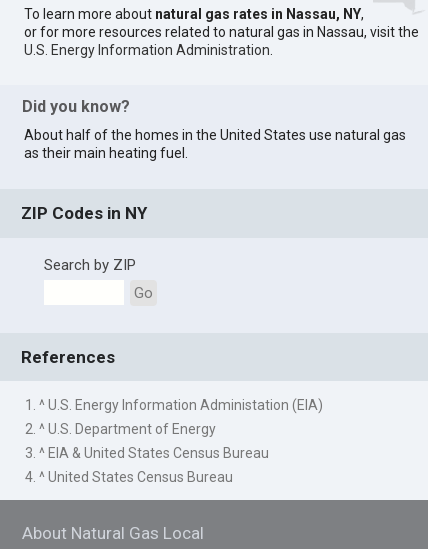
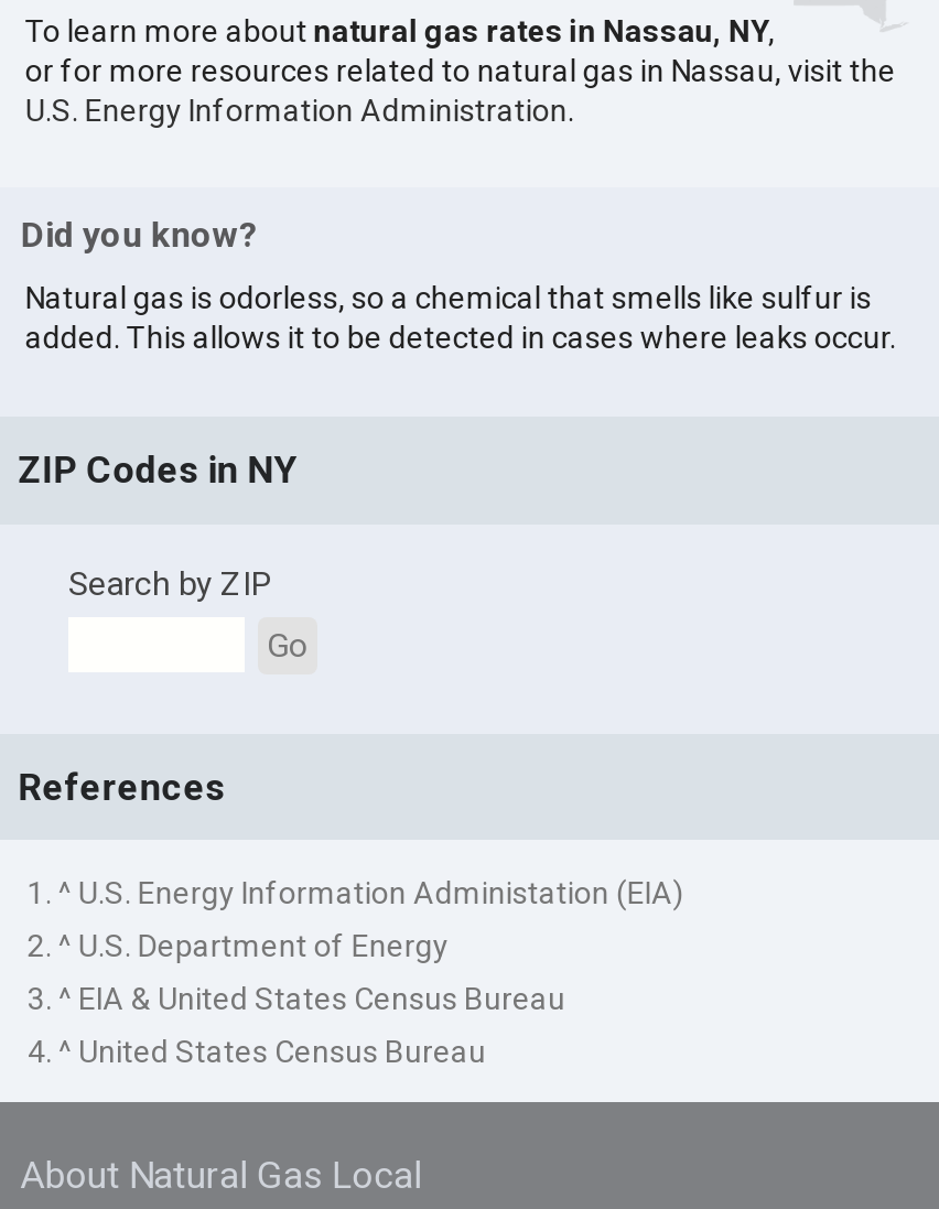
[24,127,406,161] About half of the homes in the United States use natural gas | as their main heating fuel. -> [25,281,896,356] Natural gas is odorless, so a chemical that smells like sulfur is | added. This allows it to be detected in cases where leaks occur.

